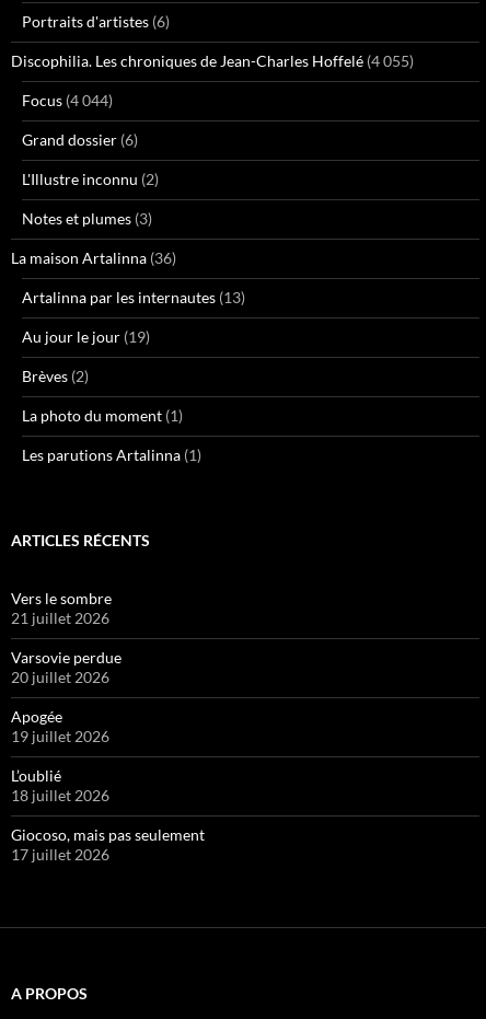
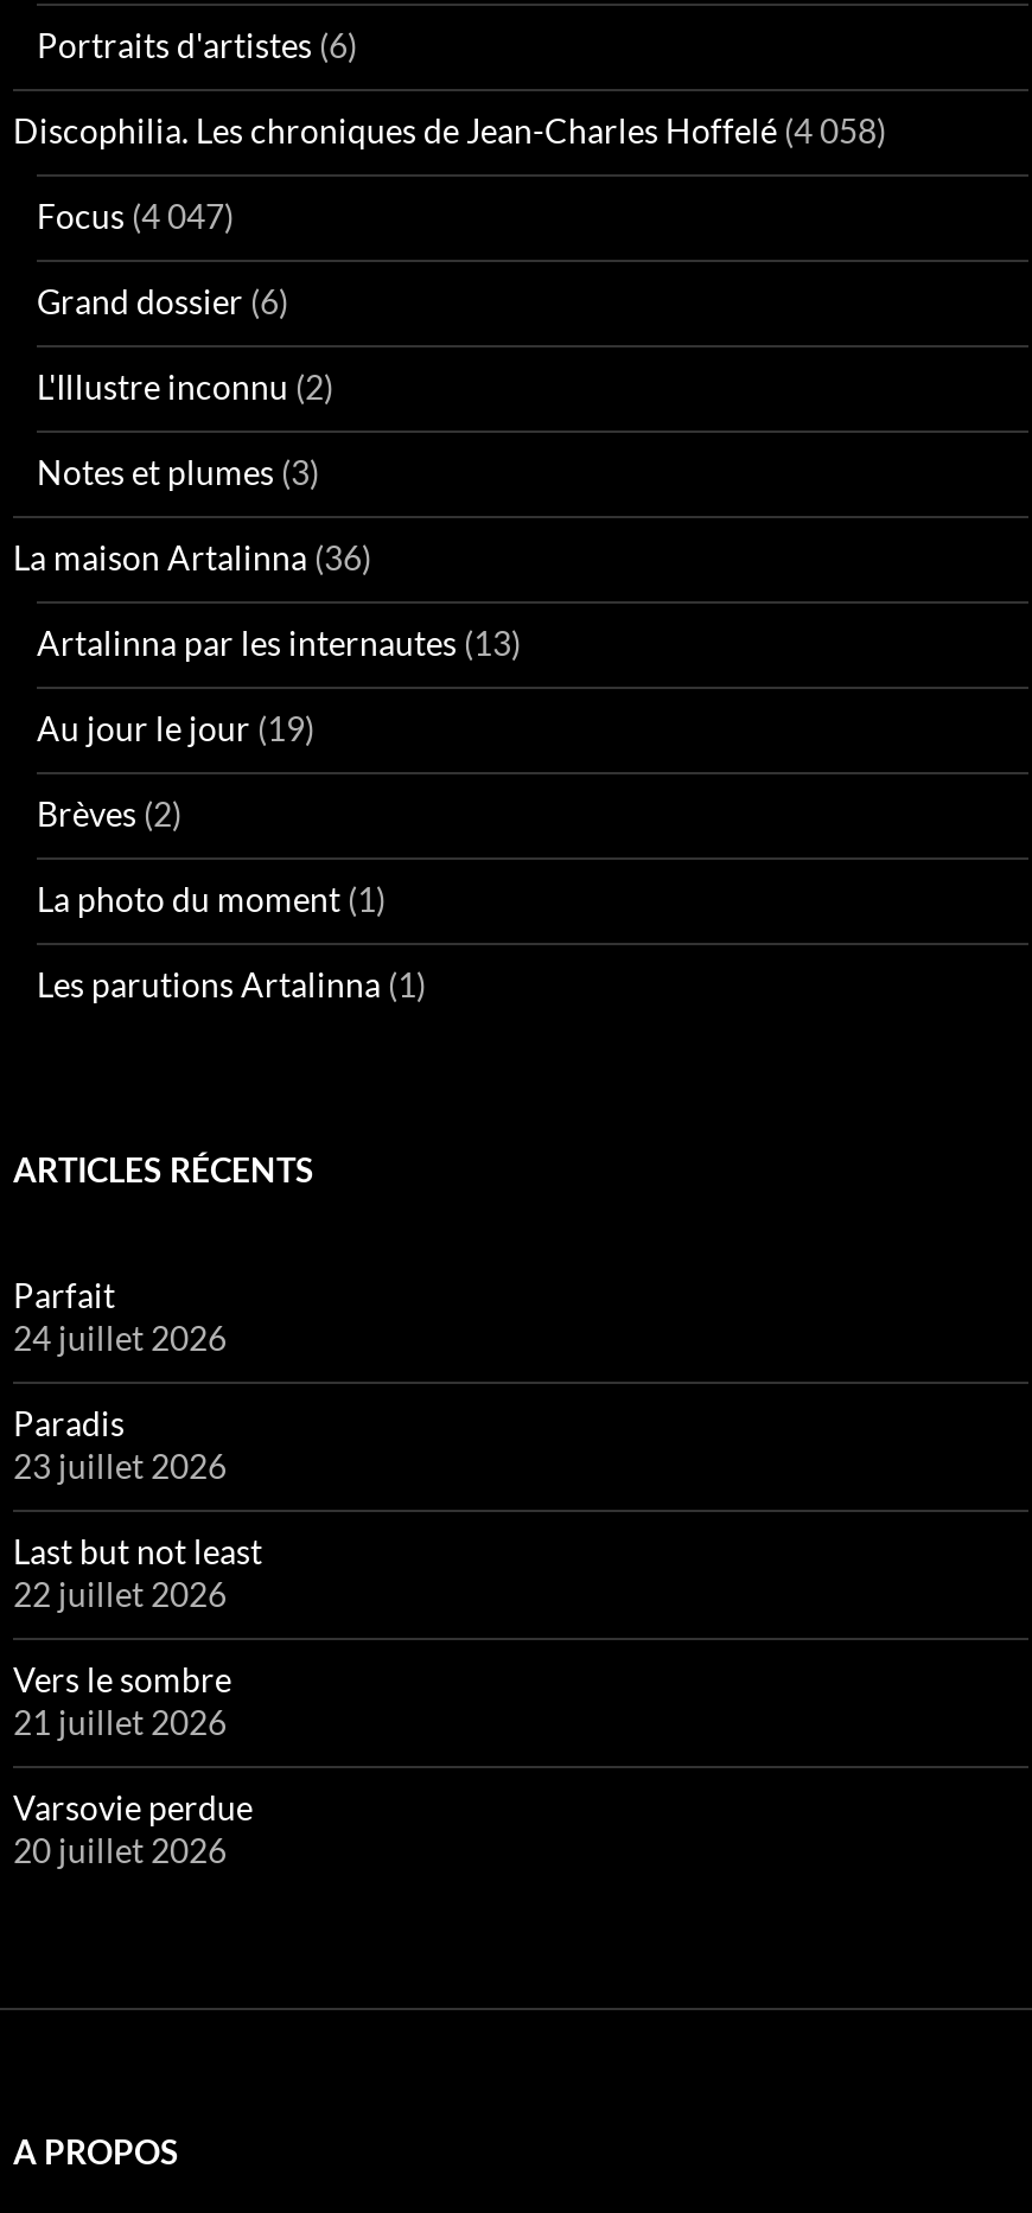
[11,51,414,70] Discophilia. Les chroniques de Jean-Charles Hoffelé (4 055) -> [13,110,886,151] Discophilia. Les chroniques de Jean-Charles Hoffelé (4 058)
[22,91,113,109] Focus (4 044) -> [37,196,234,236] Focus (4 047)
none -> [13,1275,262,1614] Parfait | 24 juillet 2026 | Paradis | 23 juillet 2026 | Last but not least | 22 juillet 2026
moved [11,589,121,686] -> [13,1659,253,1870]: Vers le sombre | 21 juillet 2026 | Varsovie perdue | 20 juillet 2026
[11,707,205,864] Apogée | 19 juillet 2026 | L’oublié | 18 juillet 2026 | Giocoso, mais pas seulement | 17 juillet 2026 -> none

